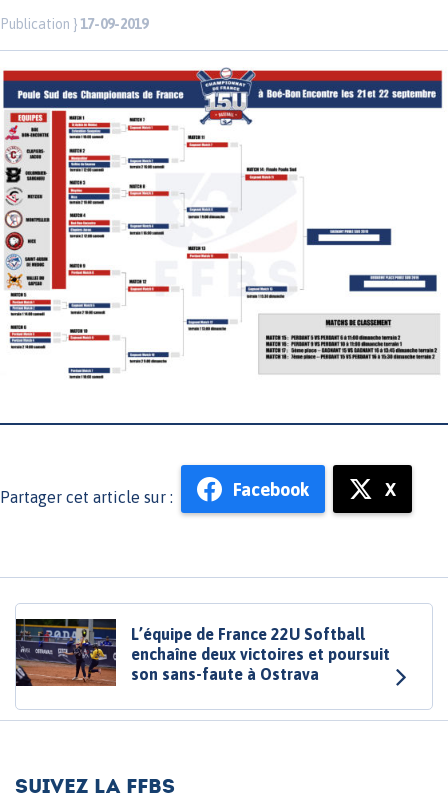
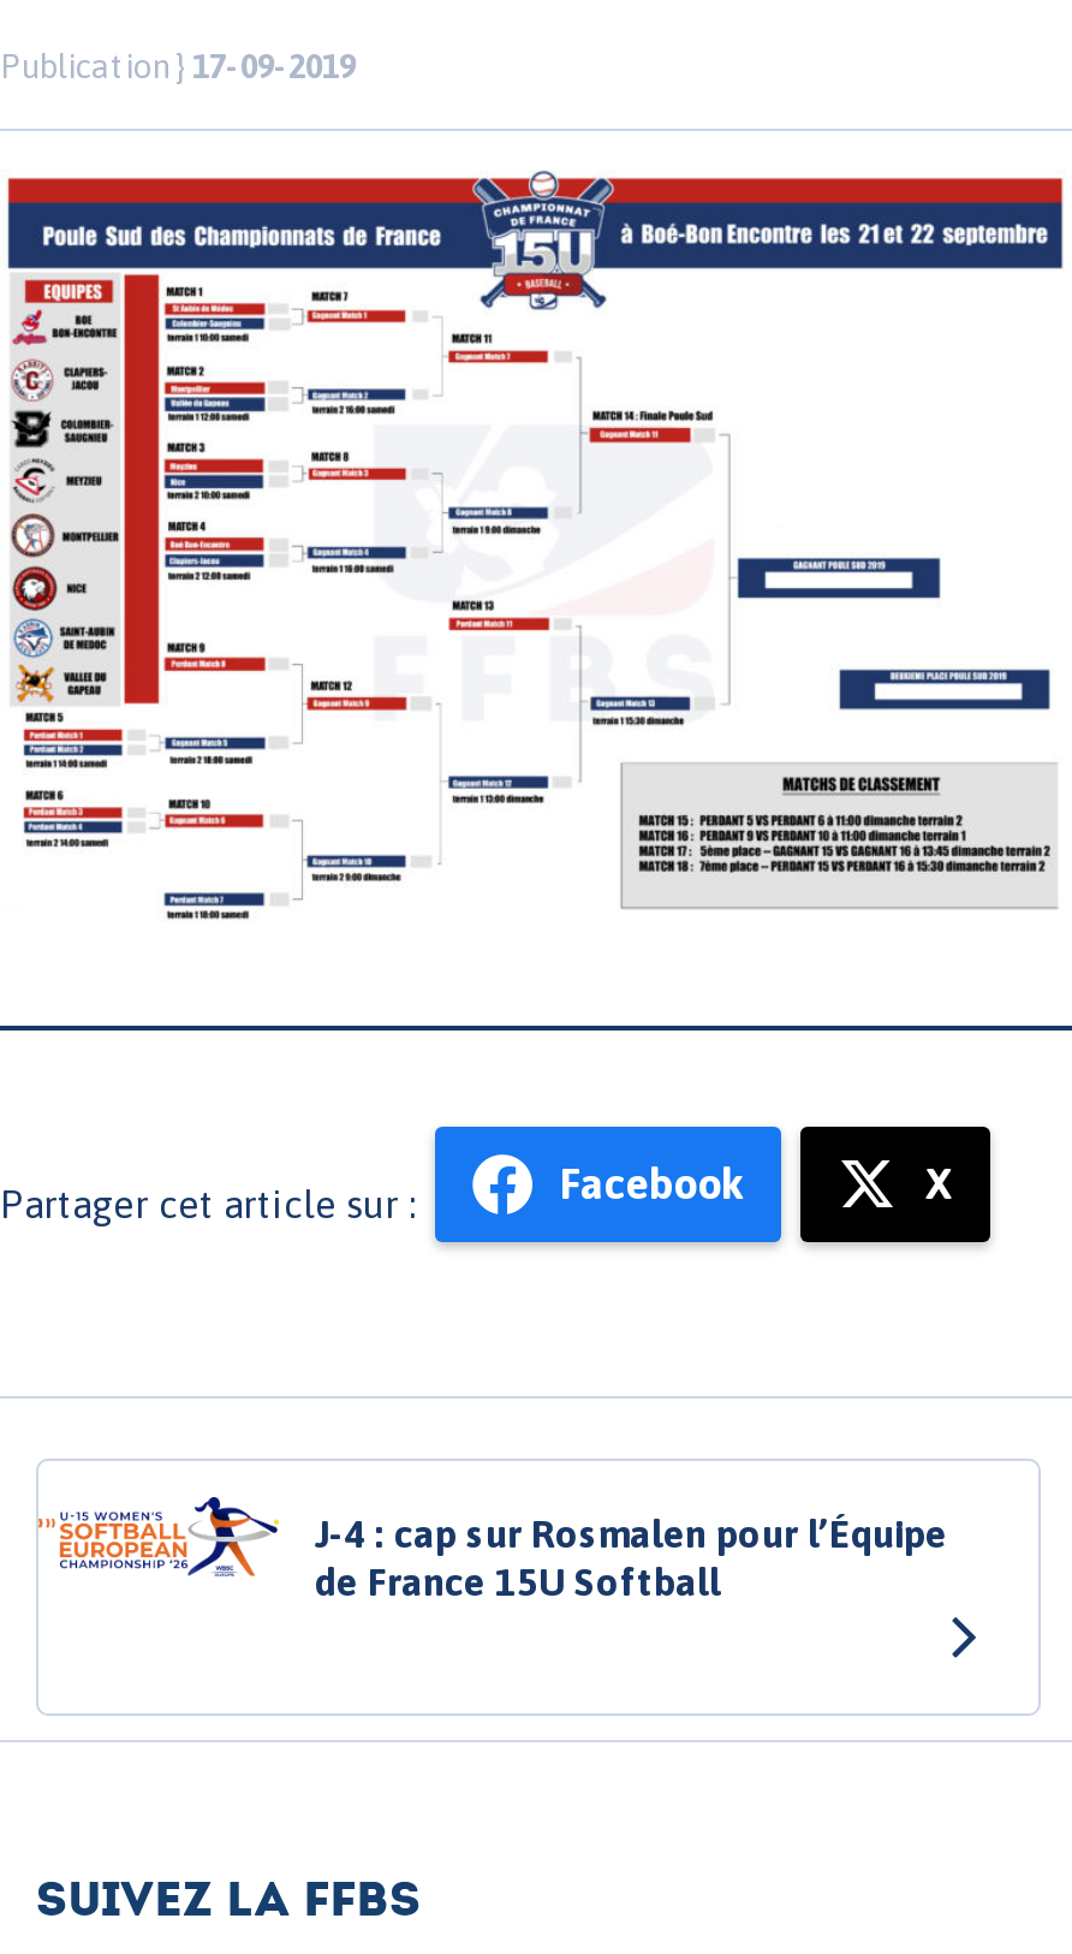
[15,618,390,687] [image] | L’équipe de France 22U Softball | enchaîne deux victoires et poursuit | son sans-faute à Ostrava -> [36,1497,947,1658] [image] | J-4 : cap sur Rosmalen pour l’Équipe | de France 15U Softball

